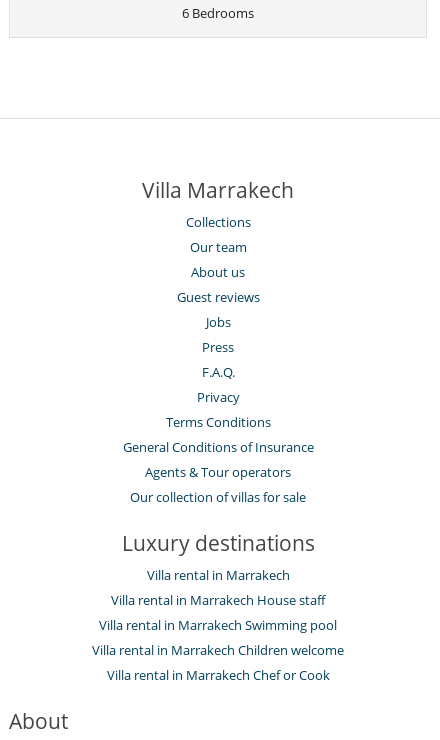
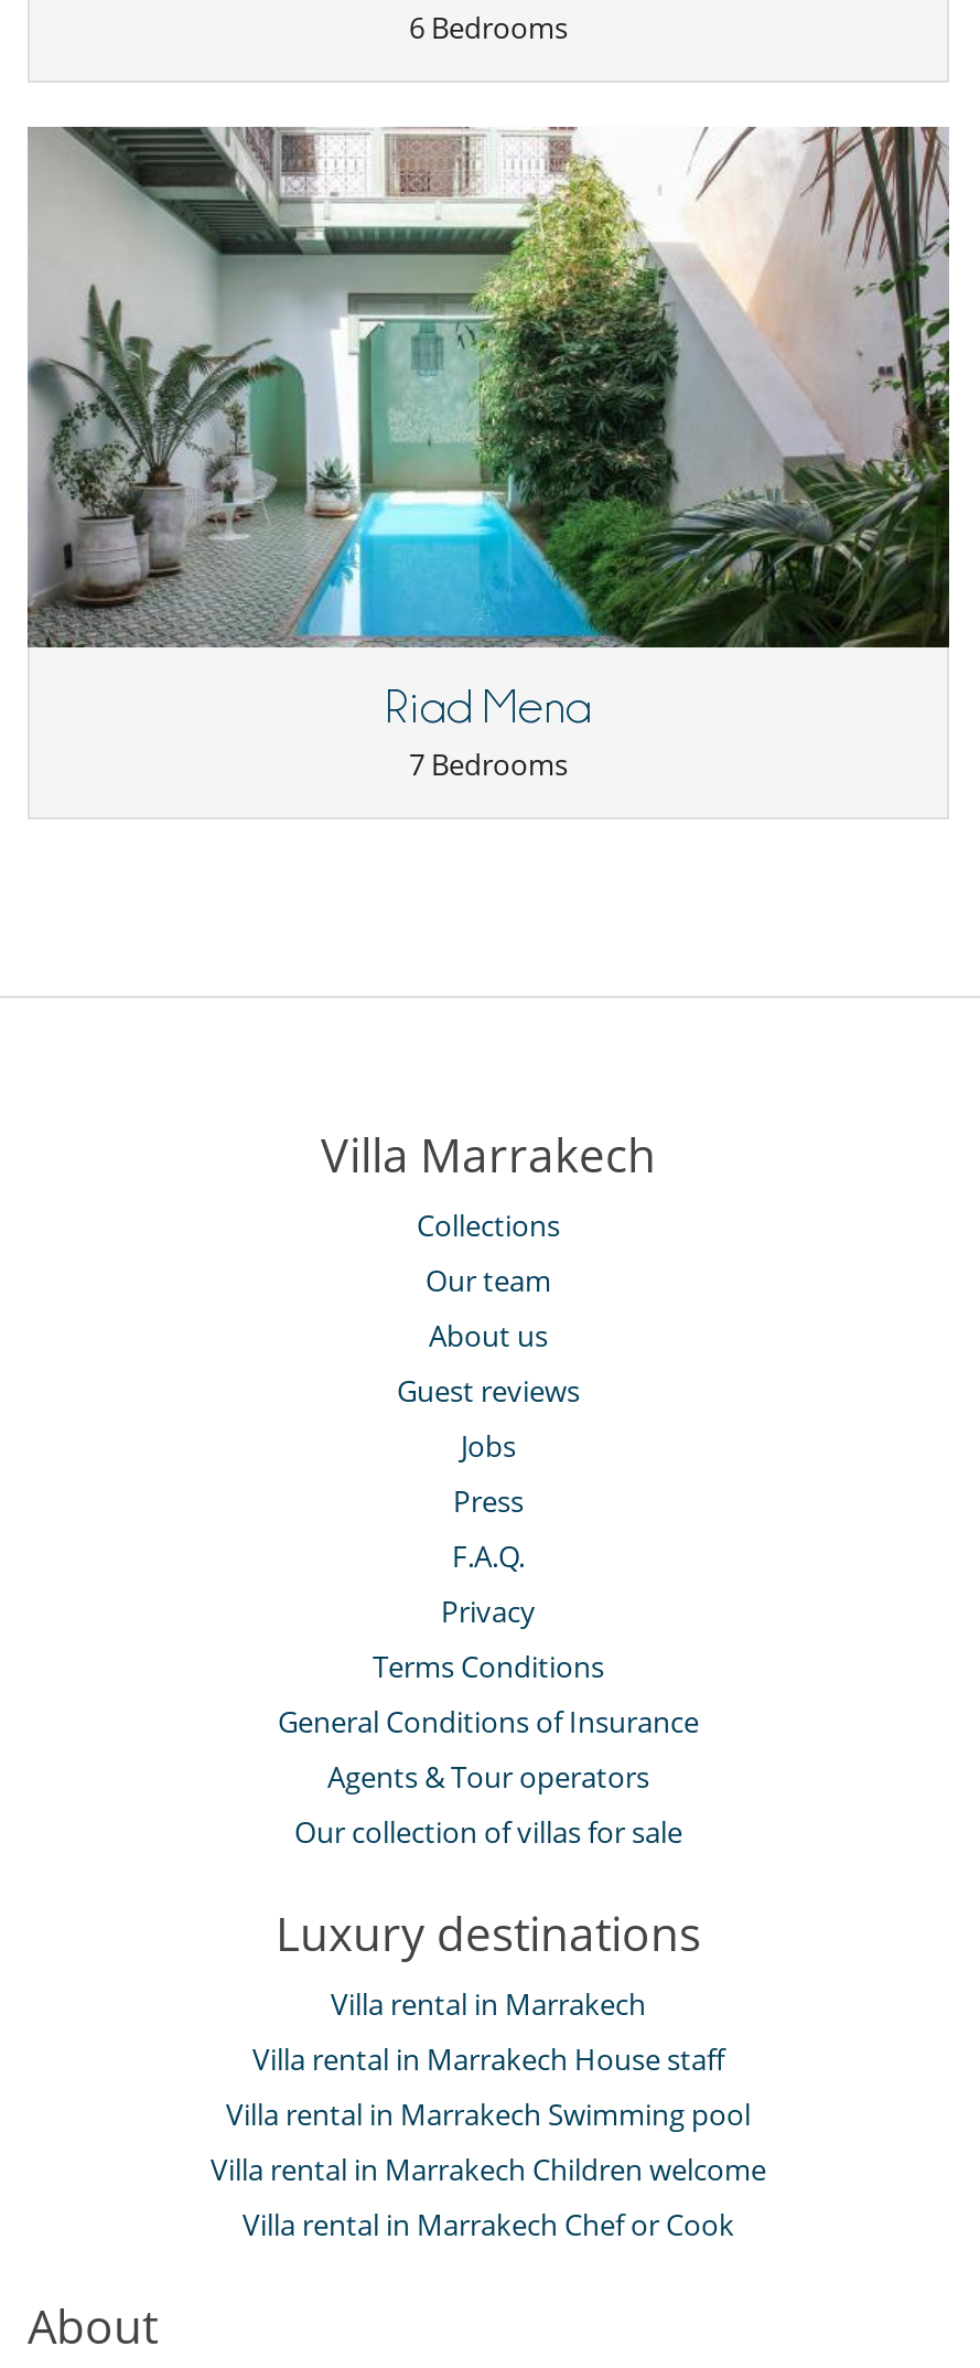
none -> [25,124,951,785] [image] | Riad Mena | 7 Bedrooms

